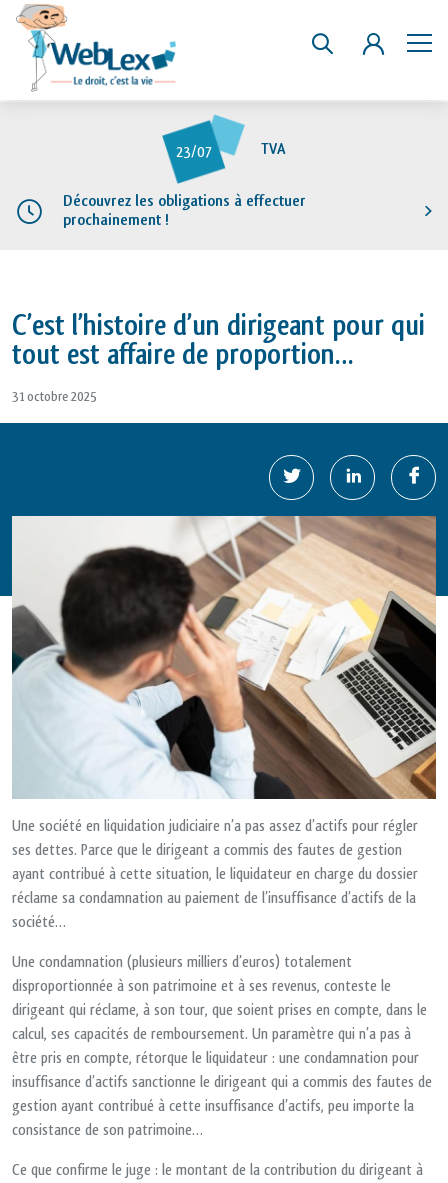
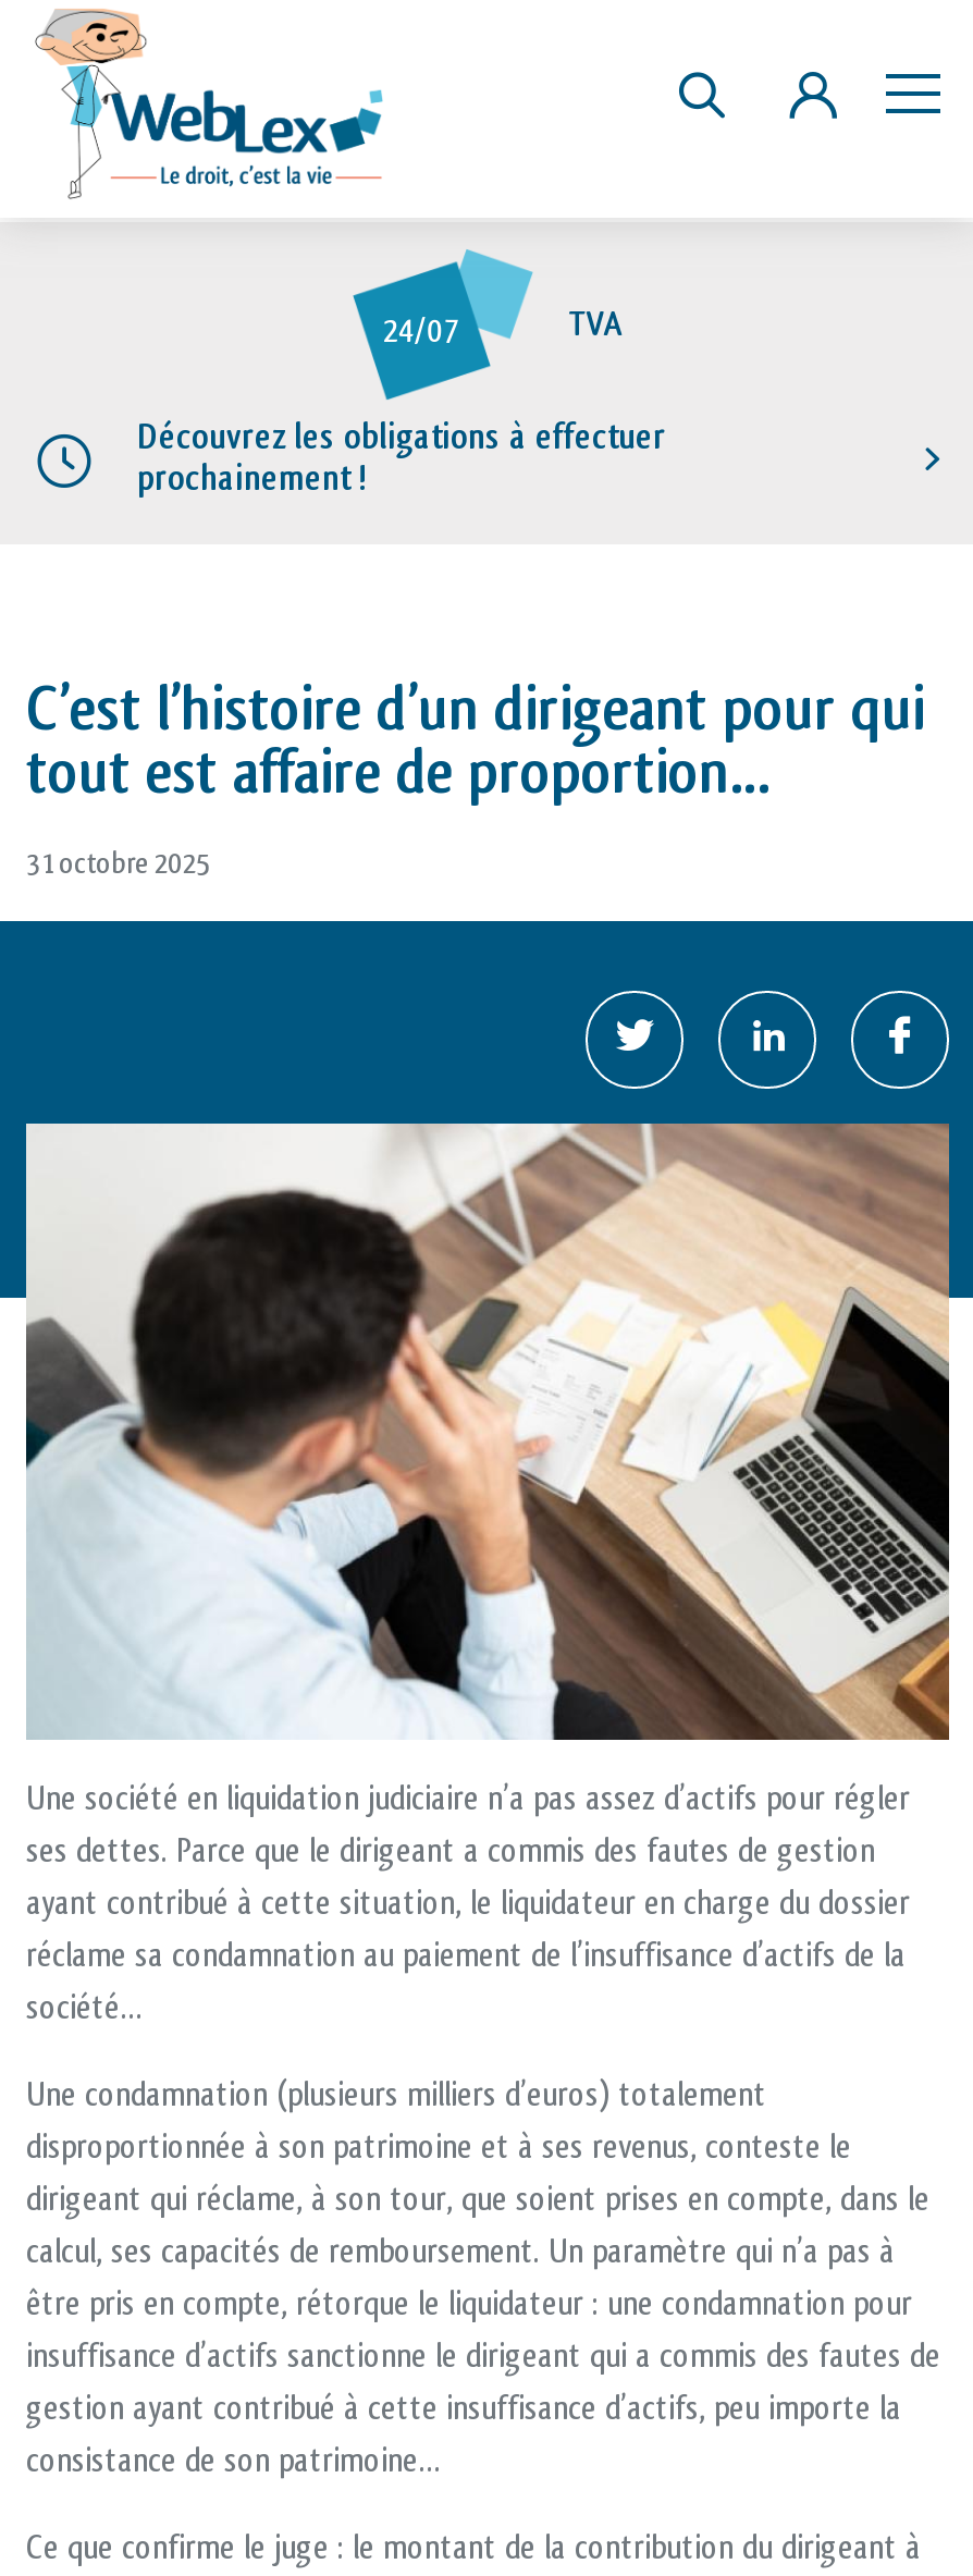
[176,144,212,159] 23/07 -> [384,315,460,347] 24/07

